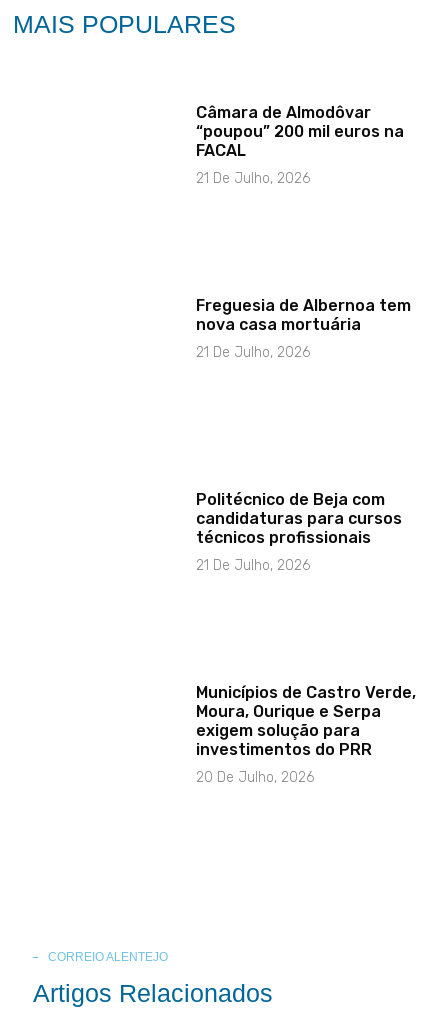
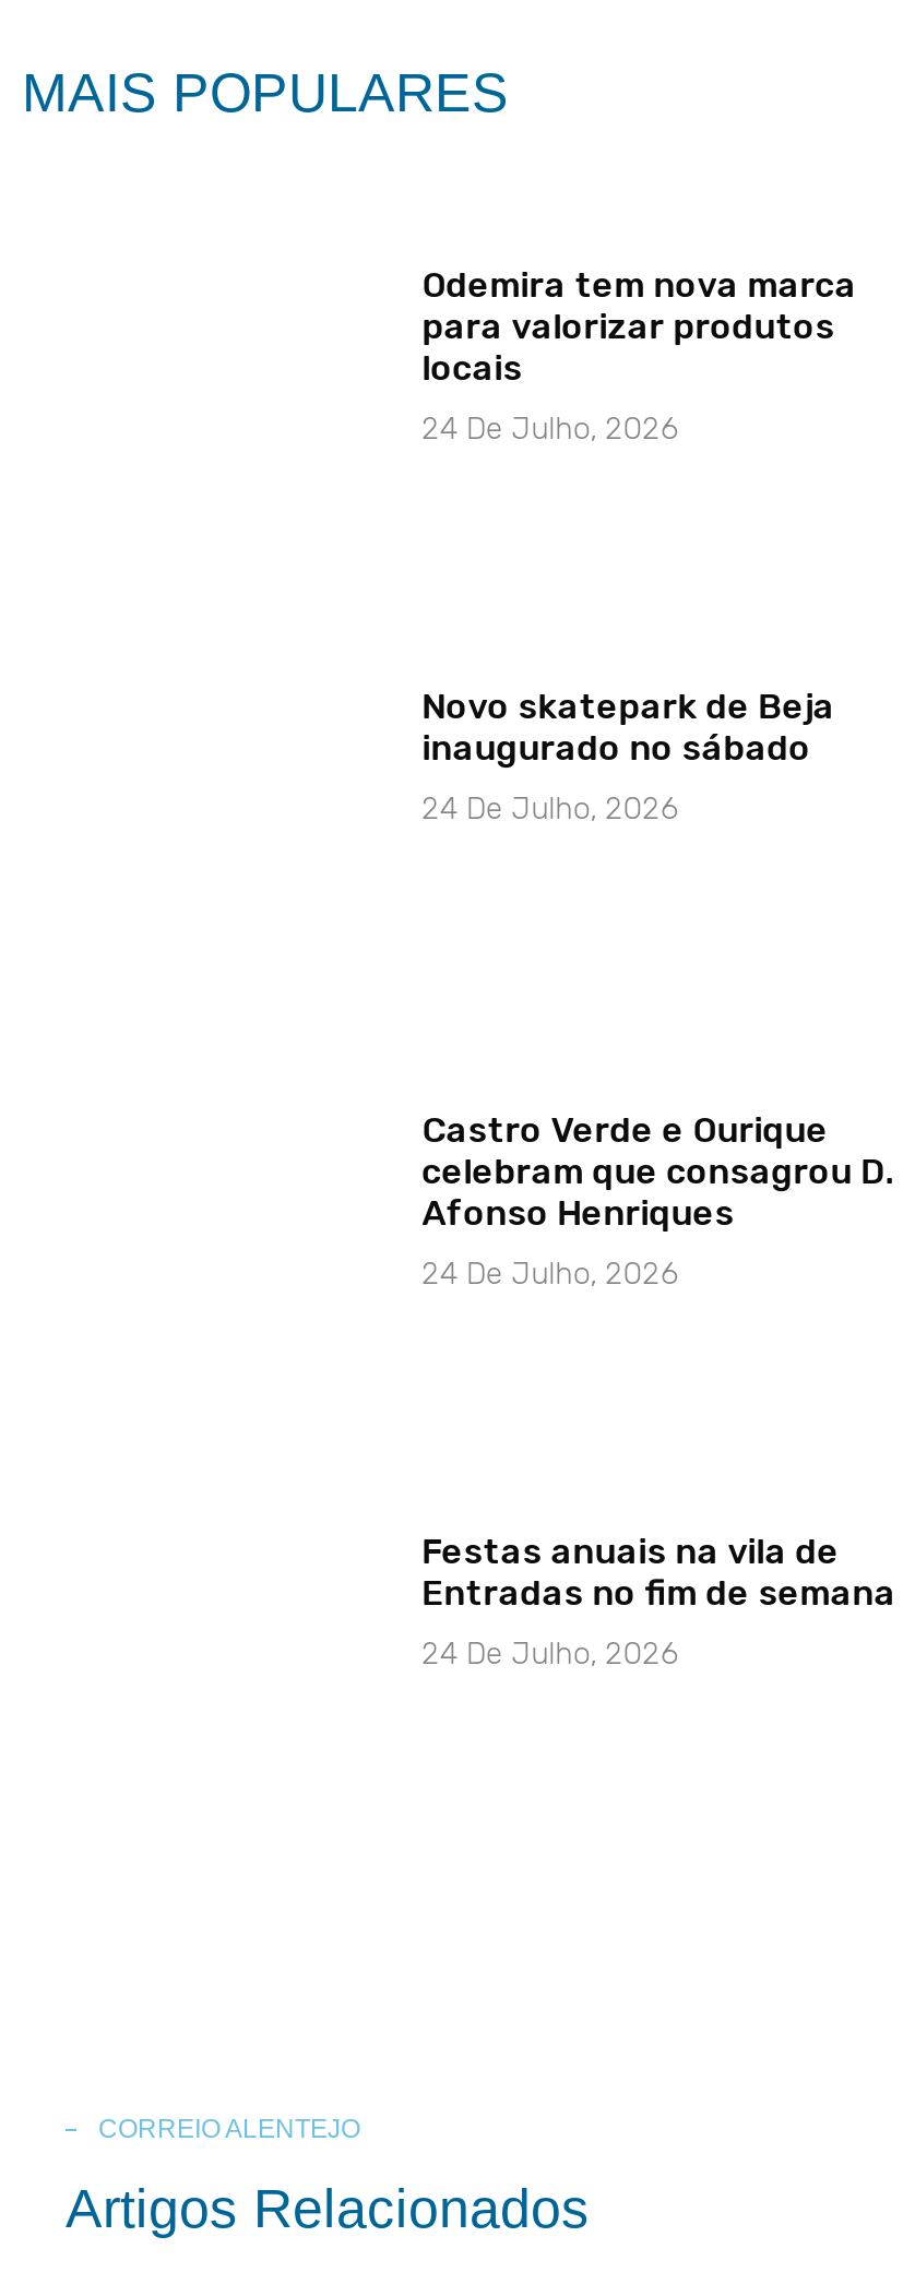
[196,103,404,160] Câmara de Almodôvar | “poupou” 200 mil euros na | FACAL -> [422,265,856,389] Odemira tem nova marca | para valorizar produtos | locais
[196,170,310,187] 21 De Julho, 2026 -> [422,411,677,448] 24 De Julho, 2026
[196,296,411,334] Freguesia de Albernoa tem | nova casa mortuária -> [422,687,835,770] Novo skatepark de Beja | inaugurado no sábado
[196,344,310,361] 21 De Julho, 2026 -> [422,792,677,829] 24 De Julho, 2026
[196,490,402,547] Politécnico de Beja com | candidaturas para cursos | técnicos profissionais -> [422,1108,894,1233] Castro Verde e Ourique | celebram que consagrou D. | Afonso Henriques
[196,557,310,574] 21 De Julho, 2026 -> [422,1255,677,1292] 24 De Julho, 2026
[196,683,416,759] Municípios de Castro Verde, | Moura, Ourique e Serpa | exigem solução para | investimentos do PRR -> [422,1530,896,1613] Festas anuais na vila de | Entradas no fim de semana
[196,769,314,786] 20 De Julho, 2026 -> [422,1635,677,1672] 24 De Julho, 2026

